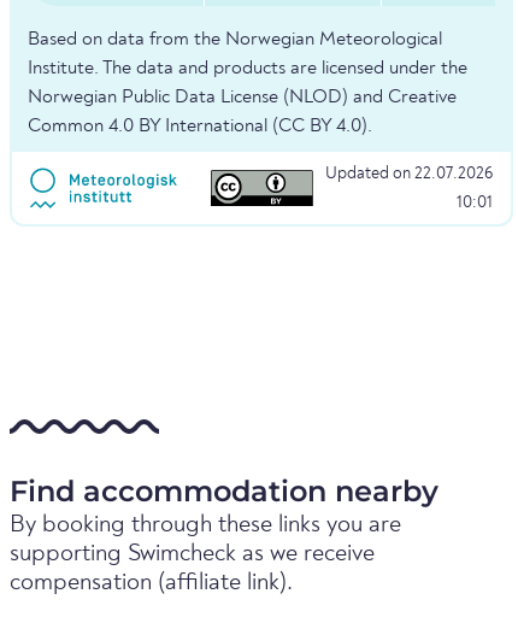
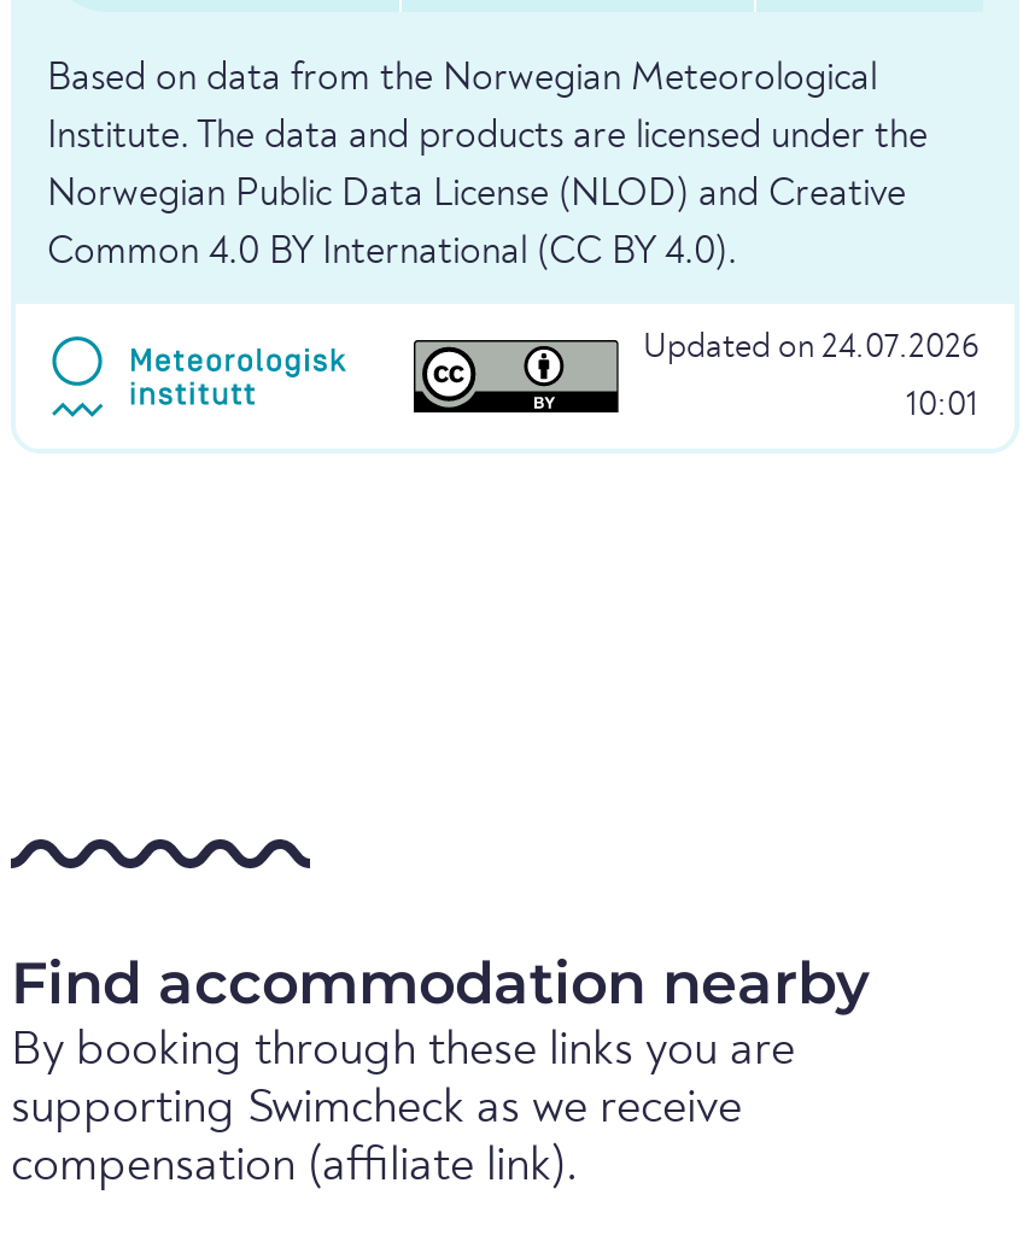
[325,165,493,182] Updated on 22.07.2026 -> [643,331,978,365] Updated on 24.07.2026

